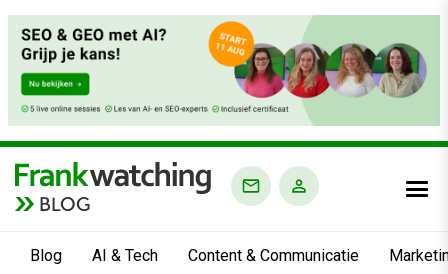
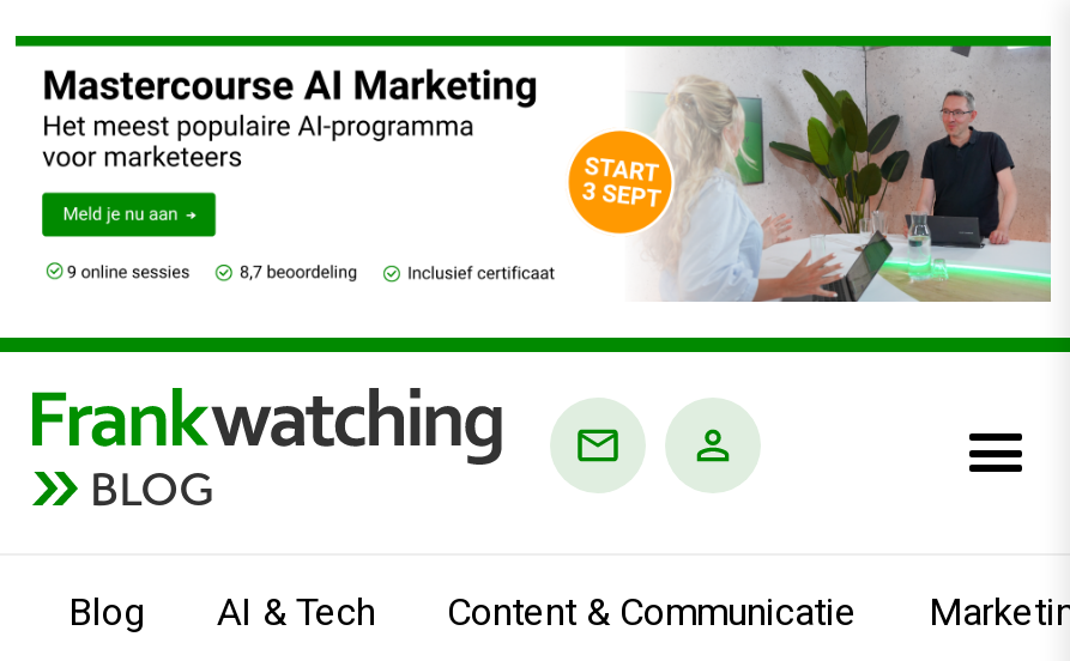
[8,15,439,126] [image] -> [13,34,1051,304] [image]

